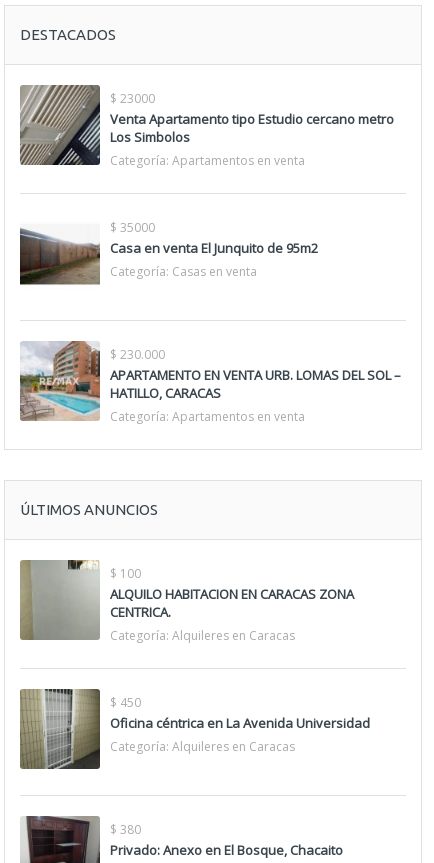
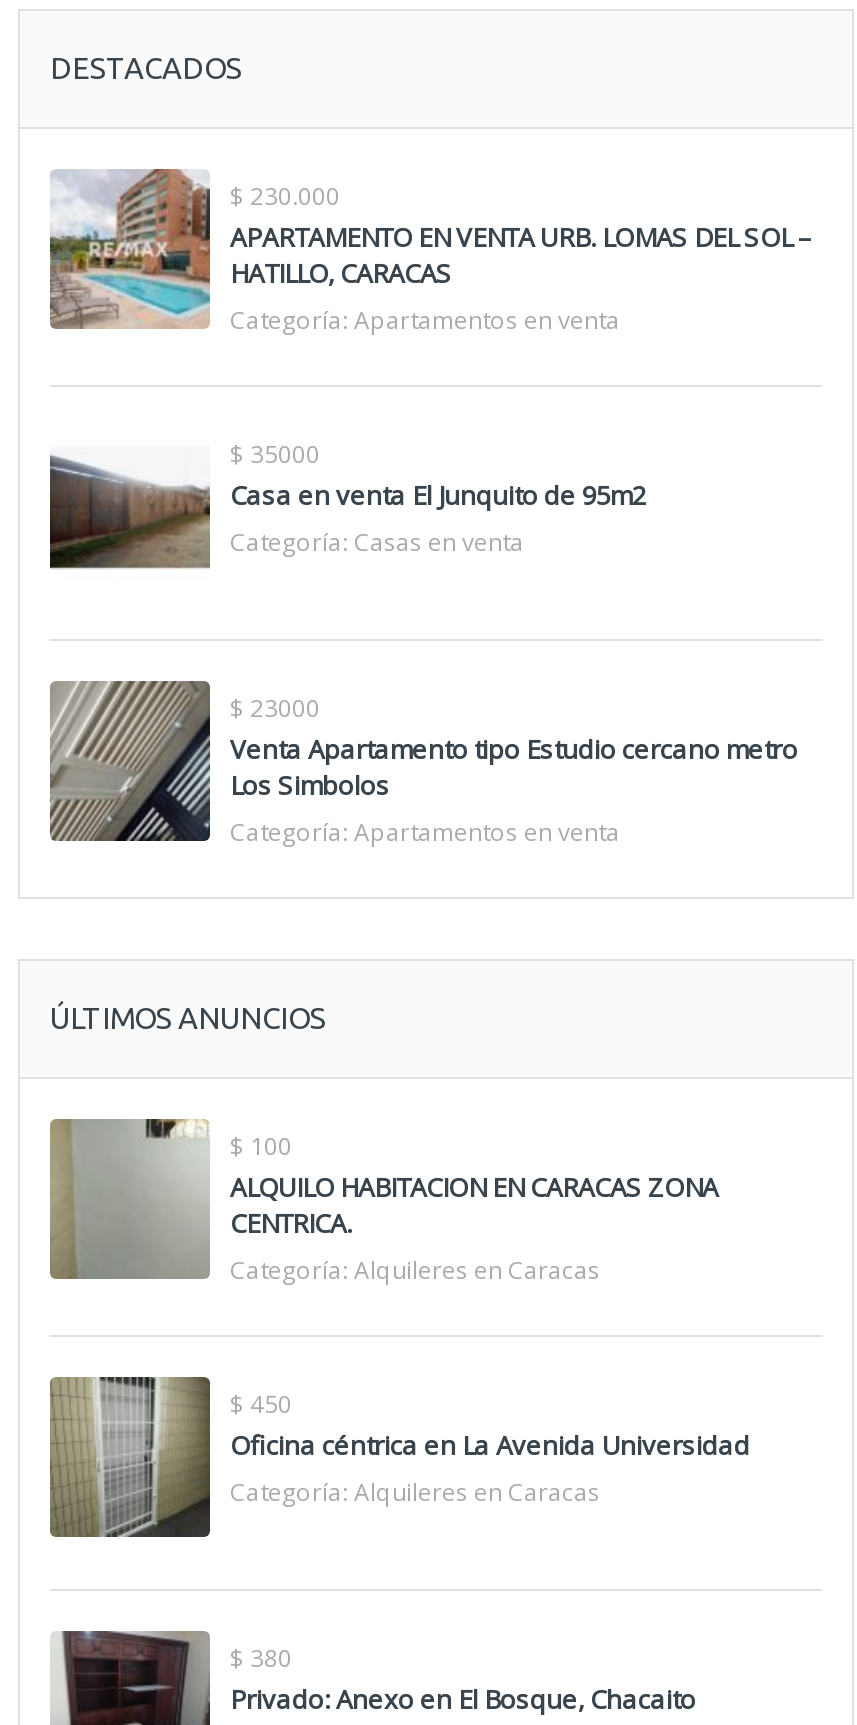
moved [20,84,394,166] -> [50,679,798,843]: [image] | $ 23000 | Venta Apartamento tipo Estudio cercano metro | Los Simbolos
moved [20,341,401,421] -> [50,169,812,329]: [image] | $ 230.000 | APARTAMENTO EN VENTA URB. LOMAS DEL SOL – | HATILLO, CARACAS

